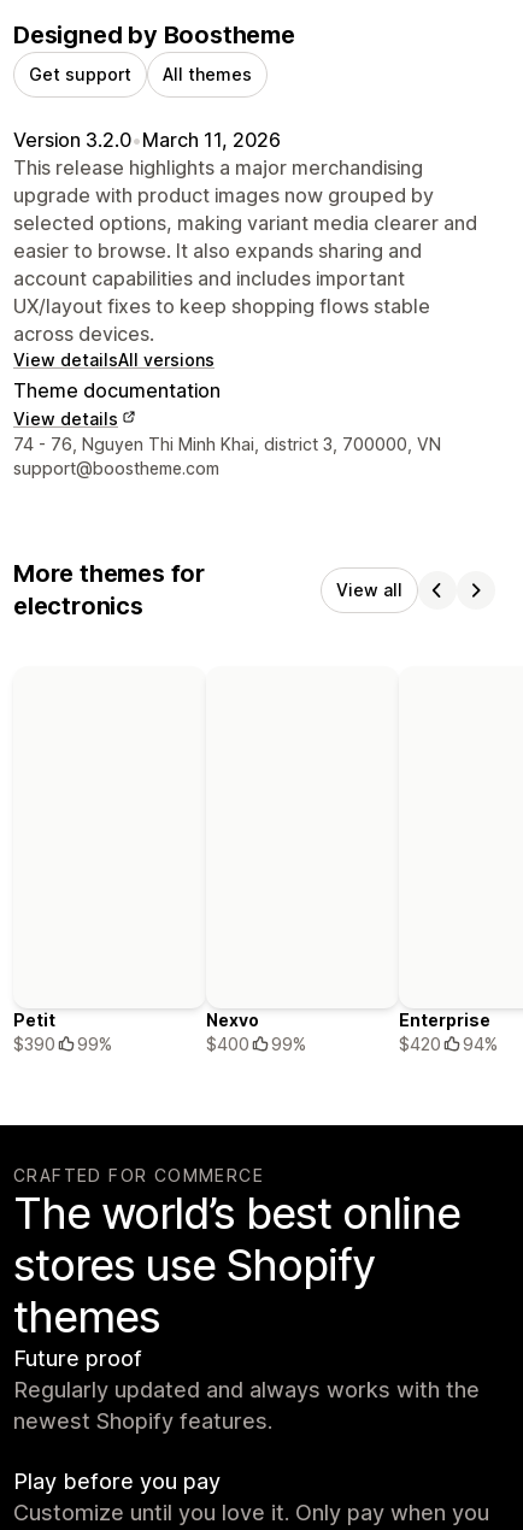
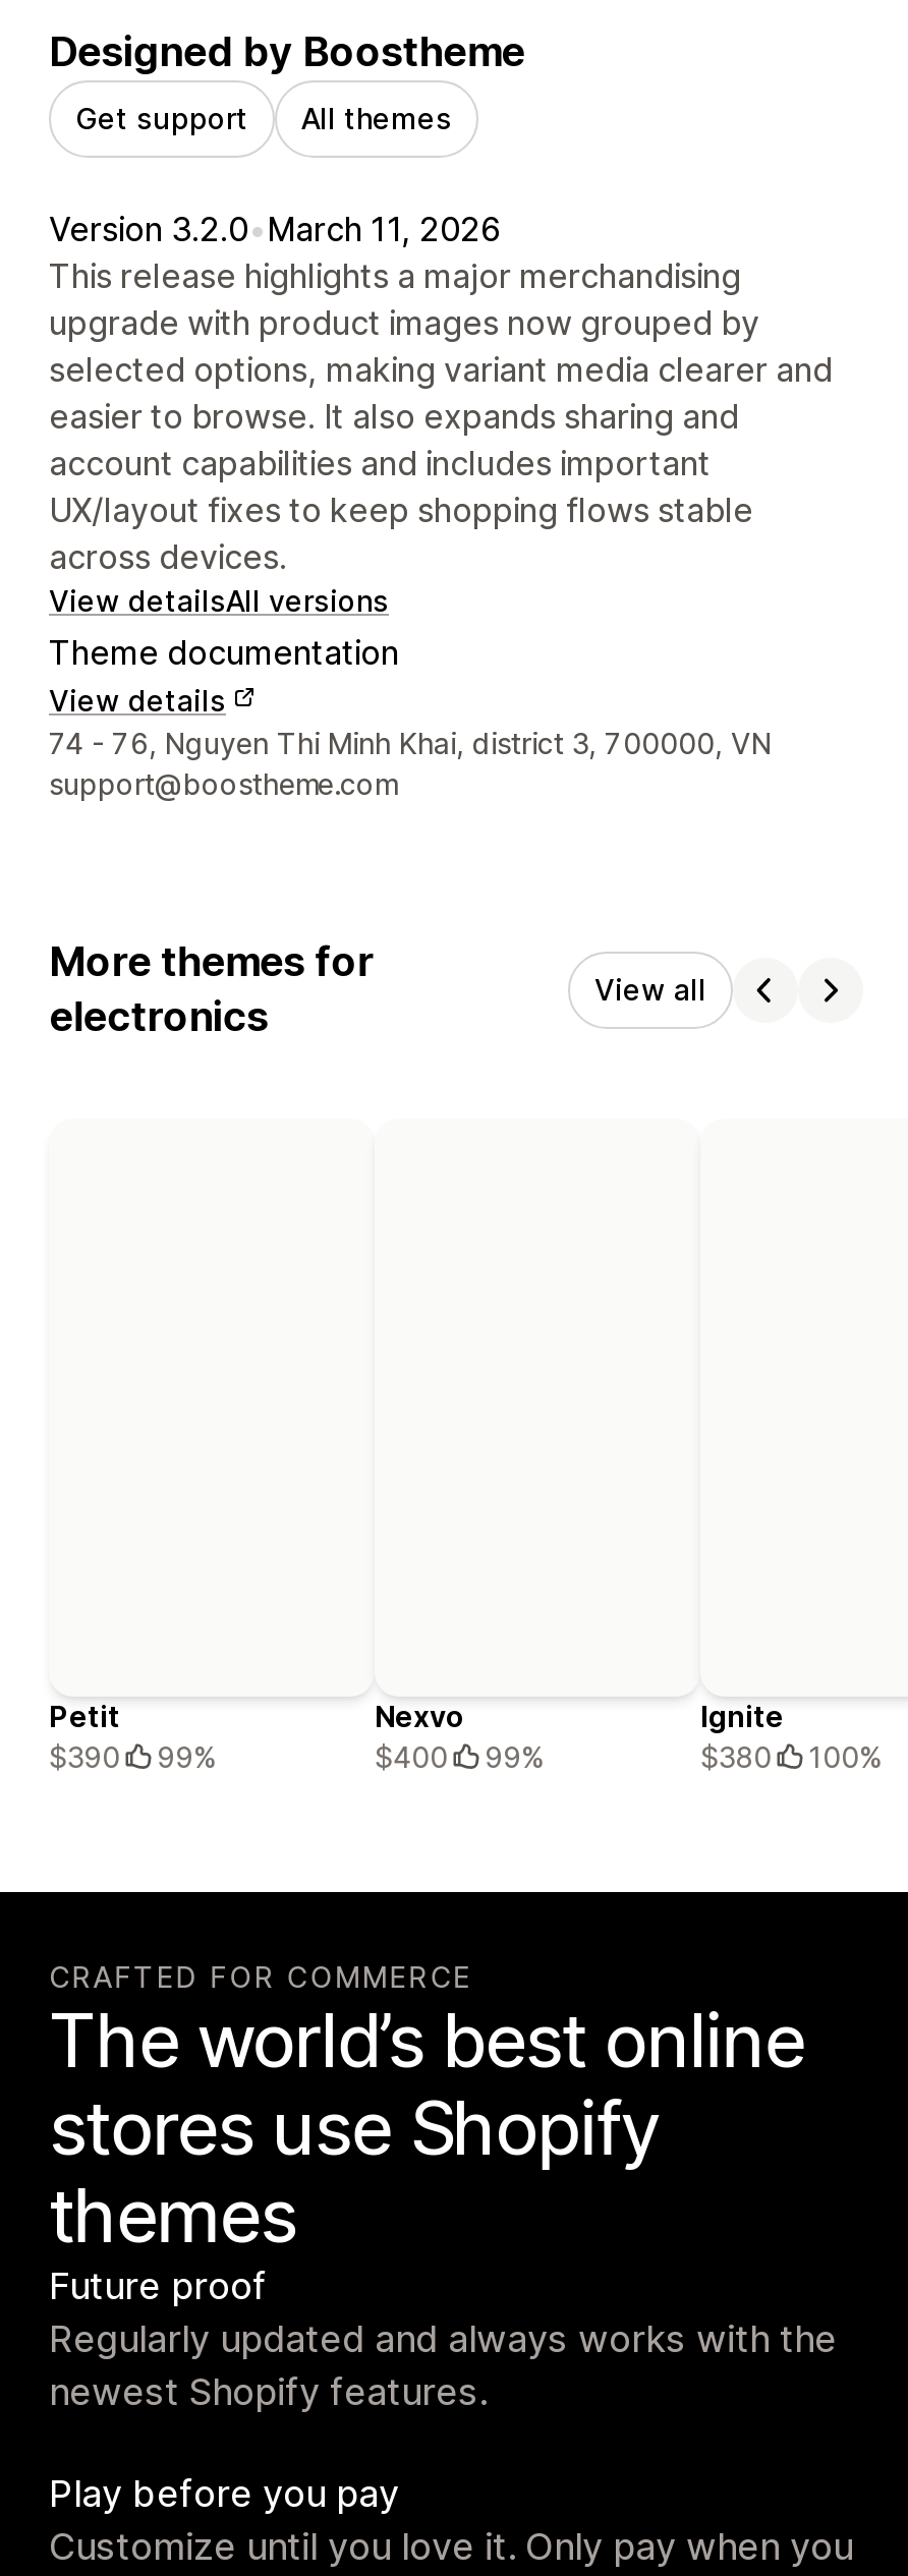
[399,1010,498,1054] Enterprise | $420 | 94% -> [700,1699,882,1775] Ignite | $380 | 100%

